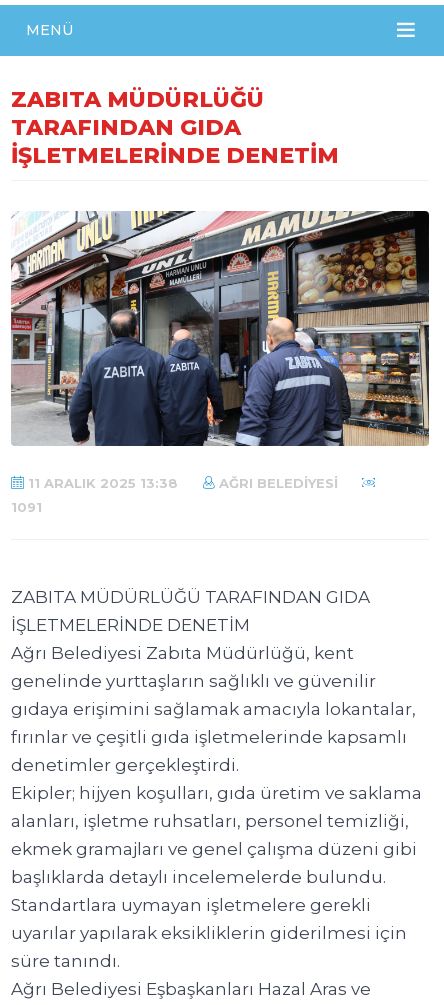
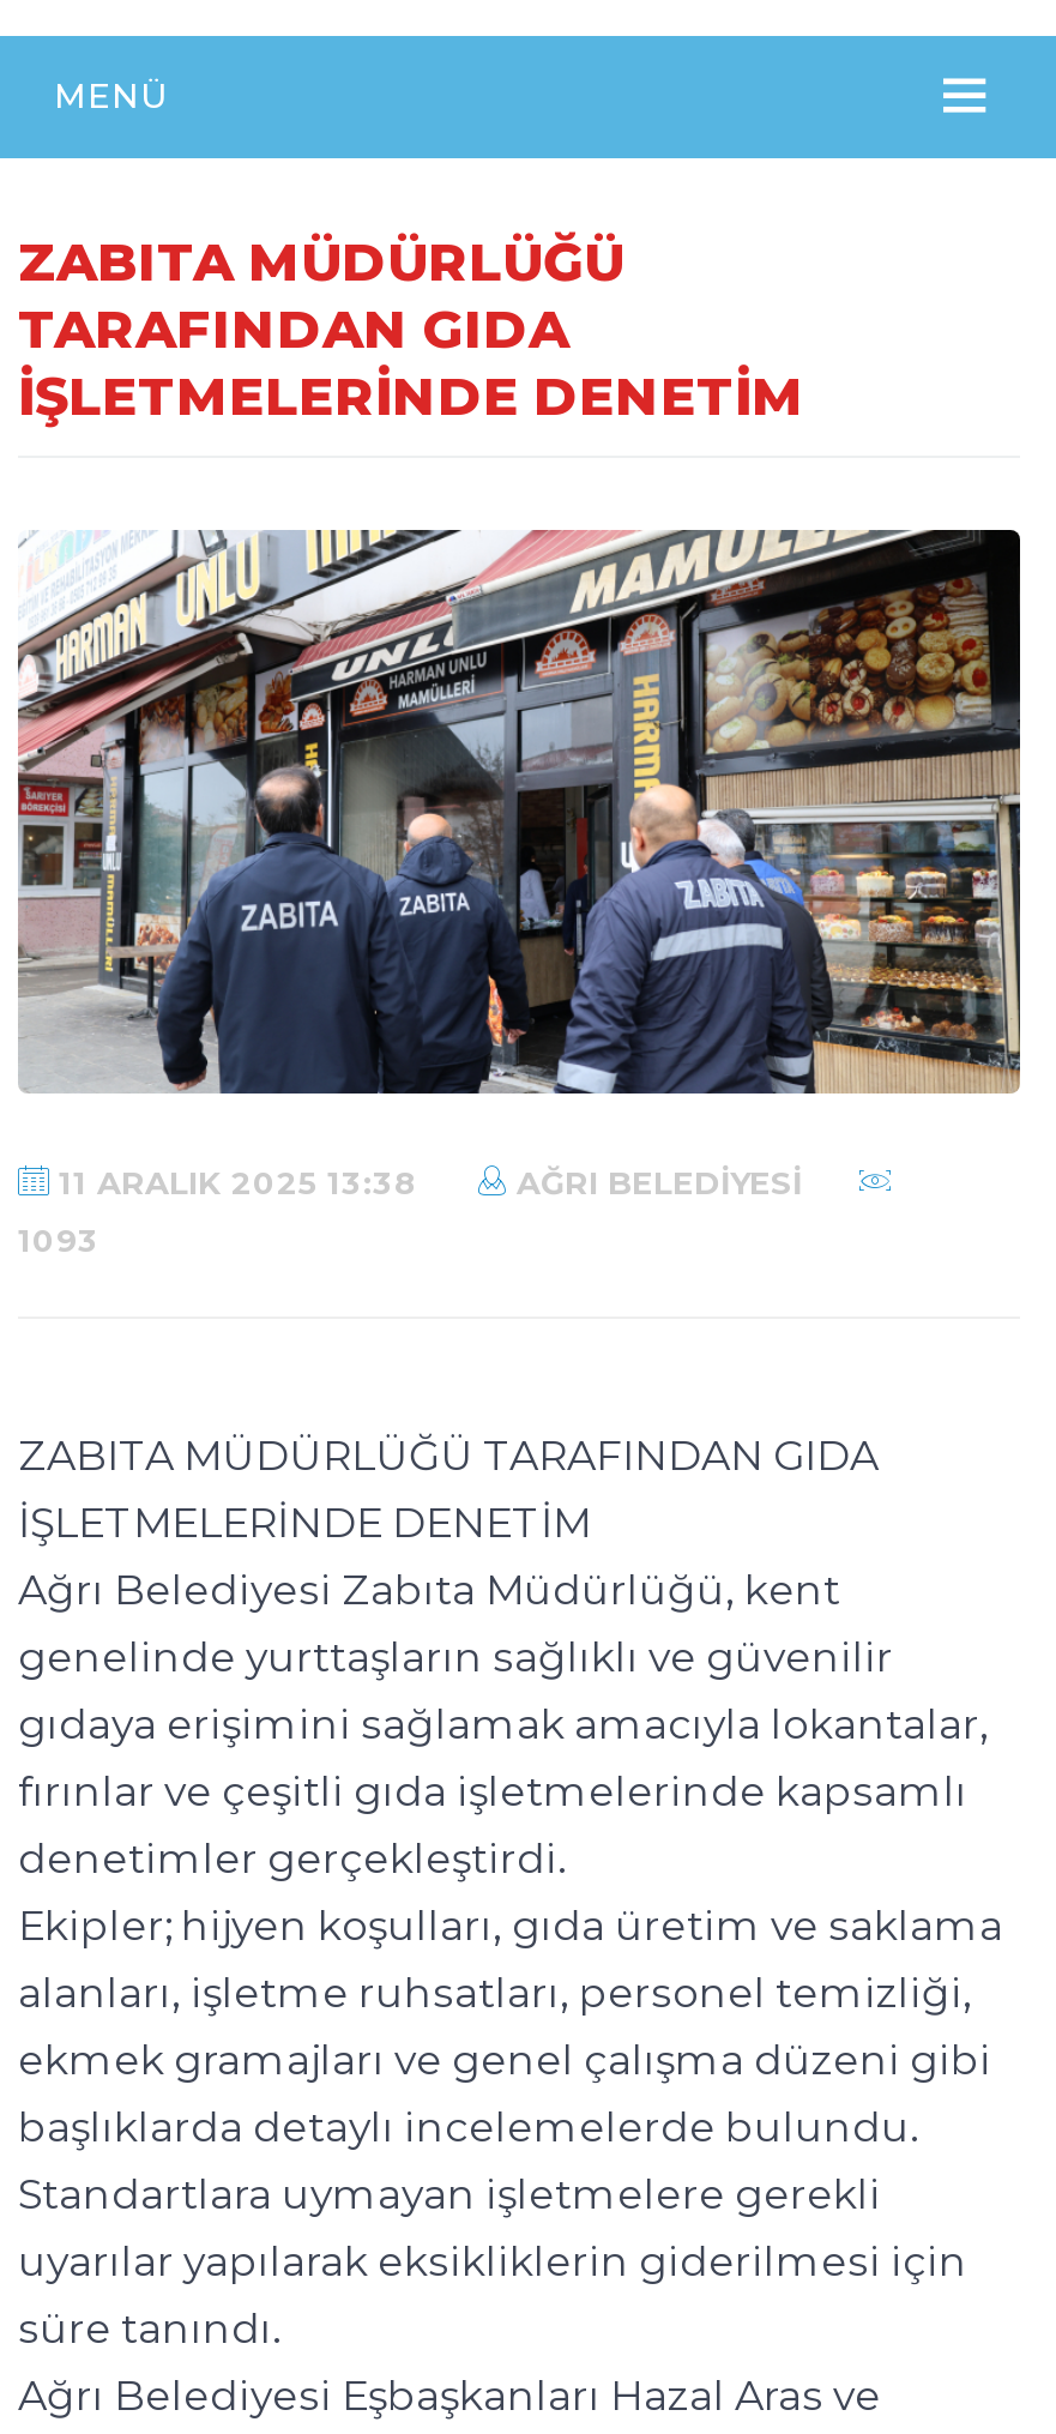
[11,499,42,515] 1091 -> [18,1220,99,1258] 1093

